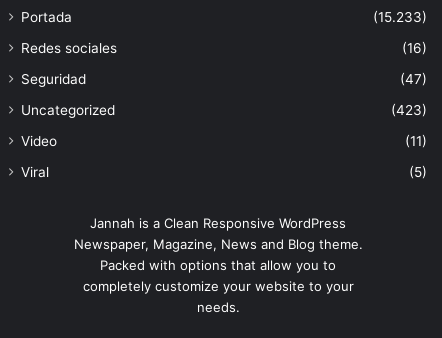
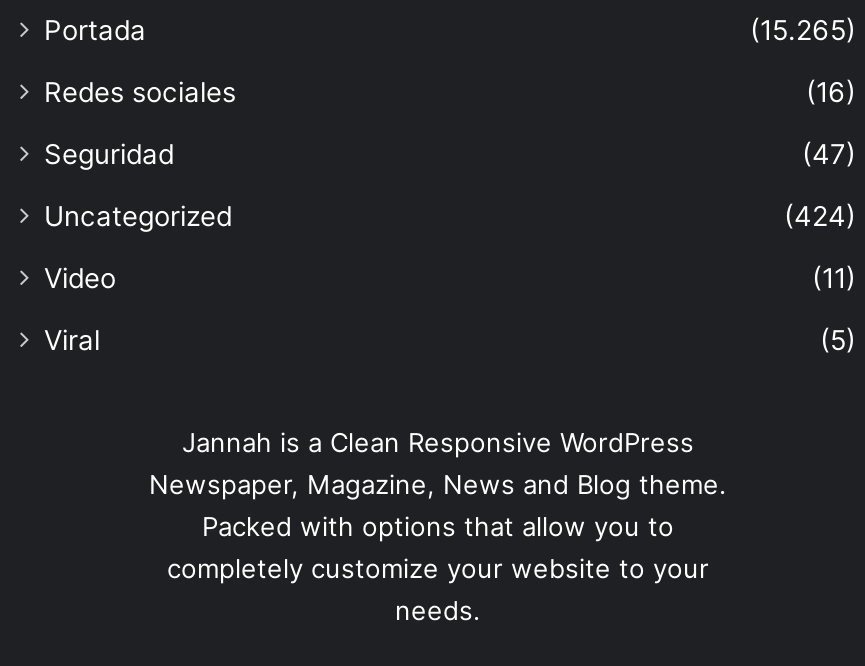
[373,9,427,25] (15.233) -> [750,13,856,45] (15.265)
[391,102,427,118] (423) -> [784,199,856,231] (424)

